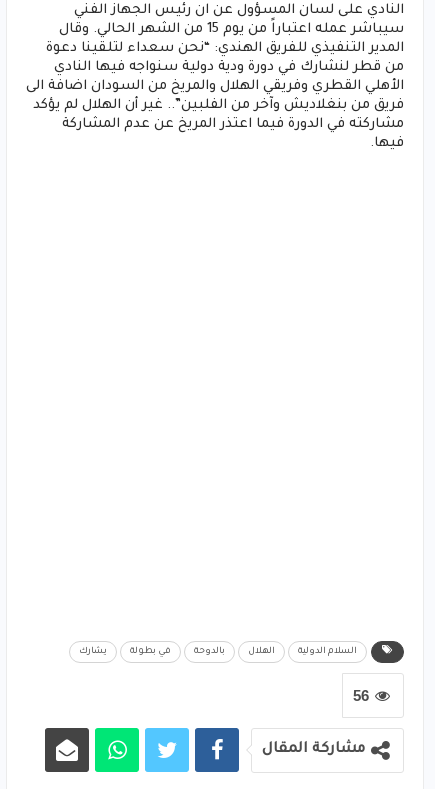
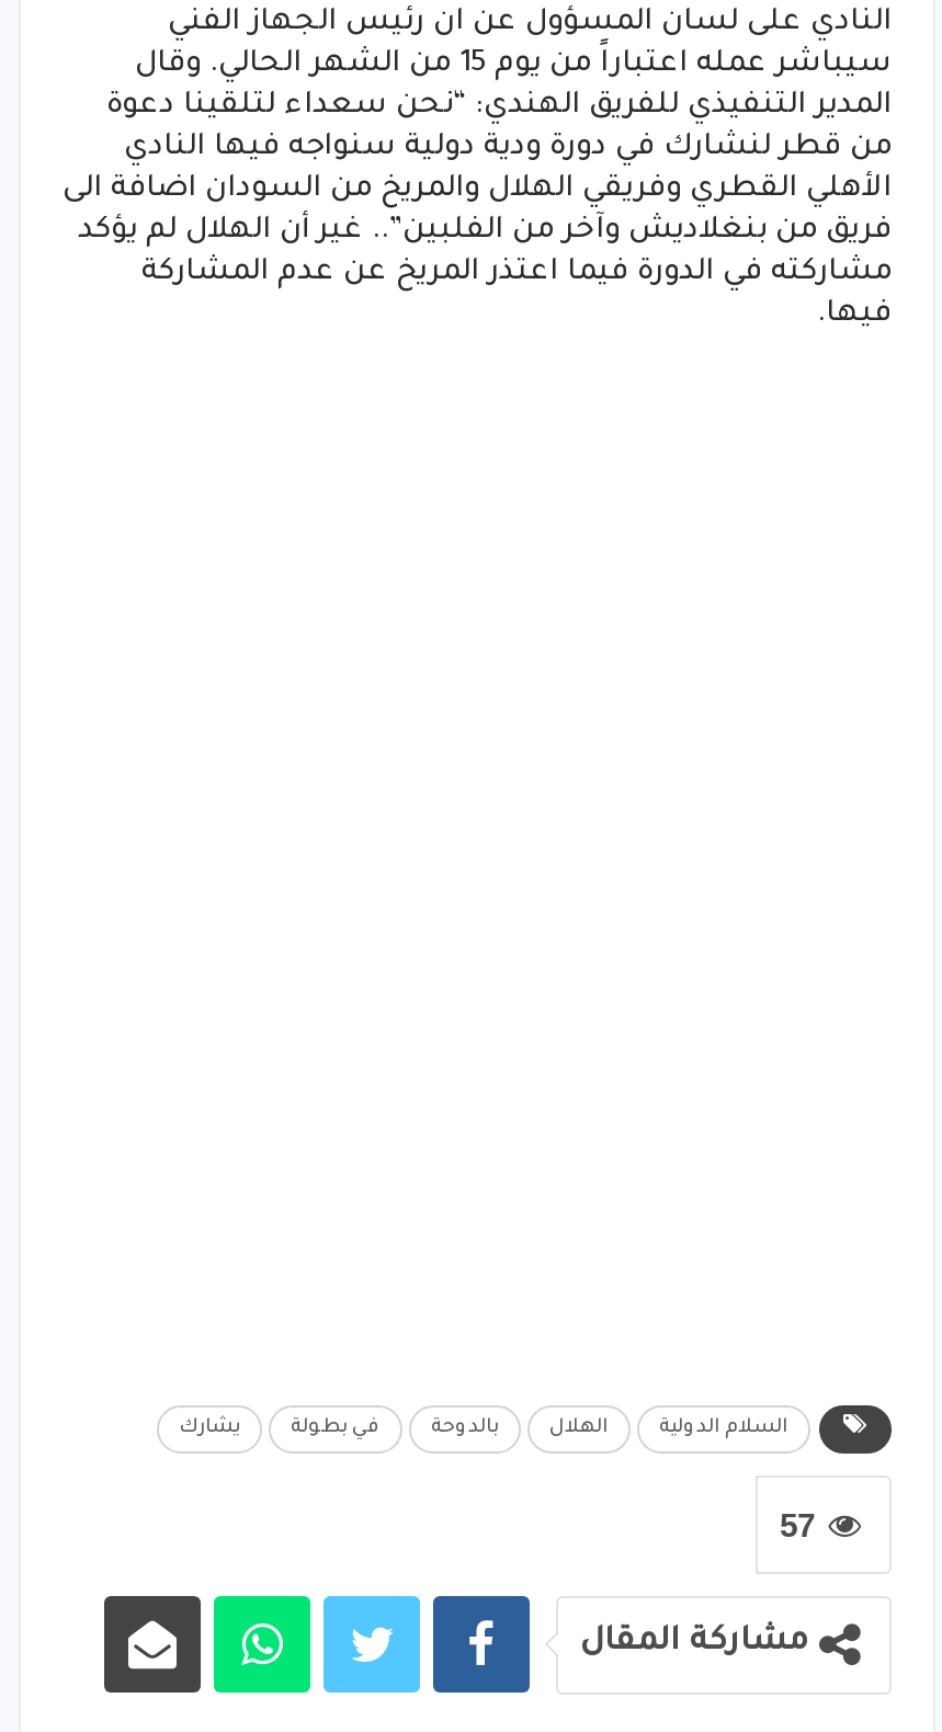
[353,686,369,703] 56 -> [780,1505,815,1542] 57

